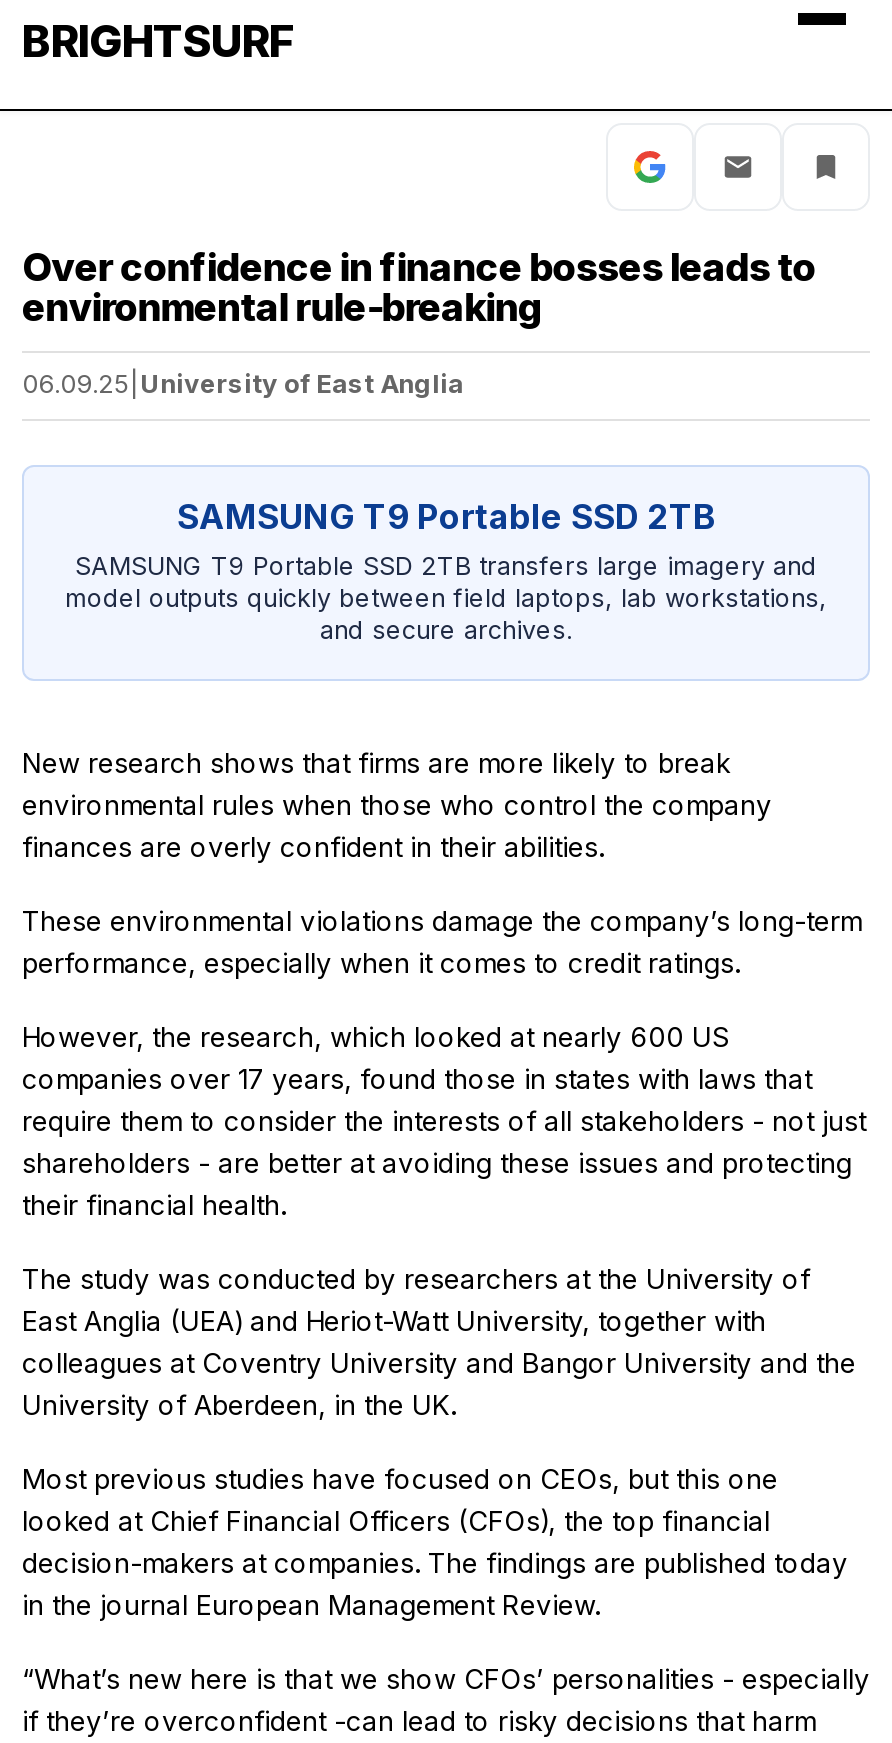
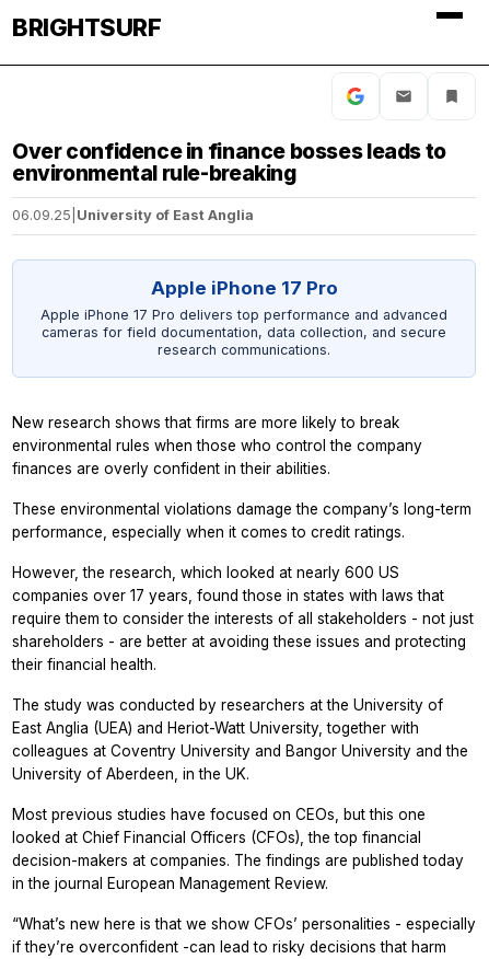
[65,497,827,645] SAMSUNG T9 Portable SSD 2TB | SAMSUNG T9 Portable SSD 2TB transfers large imagery and | model outputs quickly between field laptops, lab workstations, | and secure archives. -> [40,277,447,358] Apple iPhone 17 Pro | Apple iPhone 17 Pro delivers top performance and advanced | cameras for field documentation, data collection, and secure | research communications.

